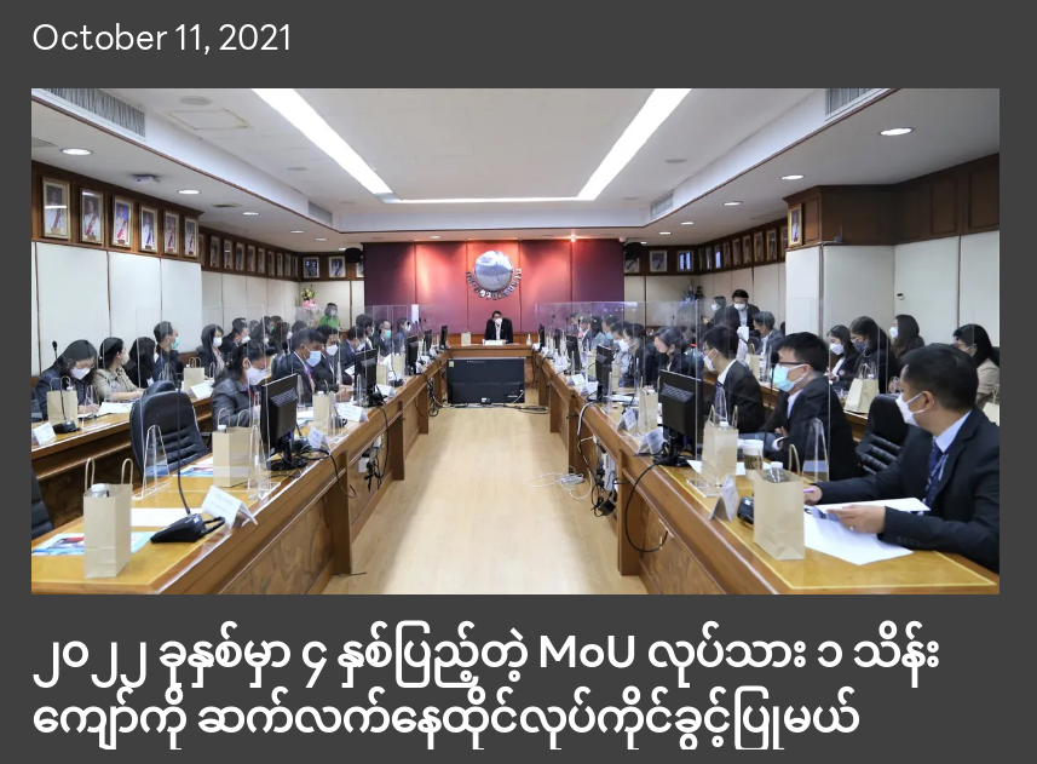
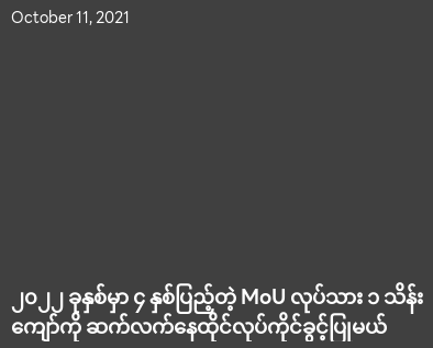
[29,85,1002,598] [image] -> none

